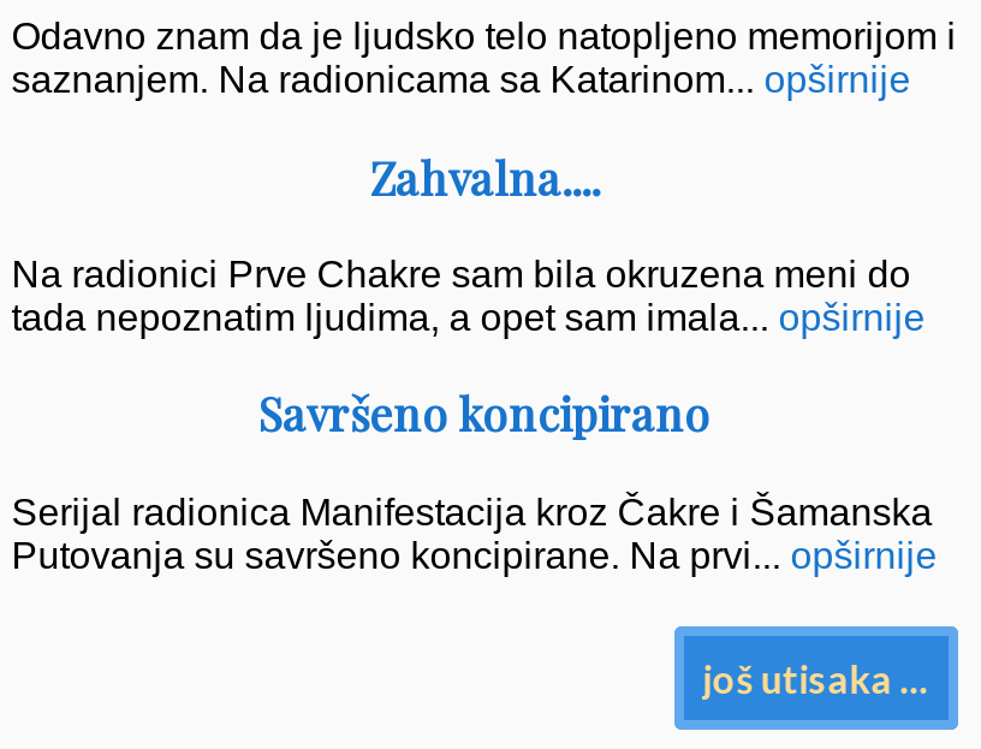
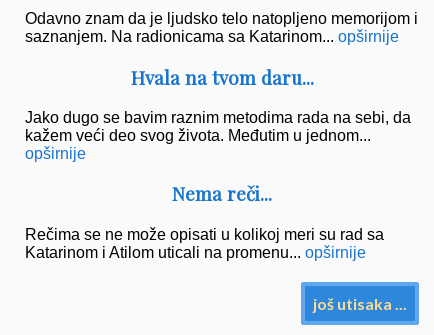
[369,147,600,207] Zahvalna.... -> [130,65,313,90] Hvala na tvom daru...
[11,253,925,337] Na radionici Prve Chakre sam bila okruzena meni do | tada nepoznatim ljudima, a opet sam imala... opširnije -> [25,109,411,162] Jako dugo se bavim raznim metodima rada na sebi, da | kažem veći deo svog života. Međutim u jednom... | opširnije
[258,385,711,445] Savršeno koncipirano -> [172,181,272,206] Nema reči...
[11,491,937,575] Serijal radionica Manifestacija kroz Čakre i Šamanska | Putovanja su savršeno koncipirane. Na prvi... opširnije -> [25,226,384,261] Rečima se ne može opisati u kolikoj meri su rad sa | Katarinom i Atilom uticali na promenu... opširnije

